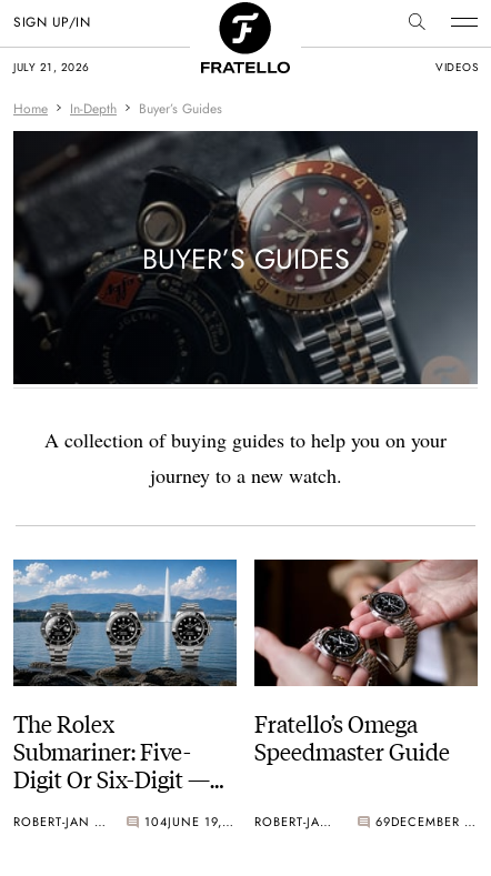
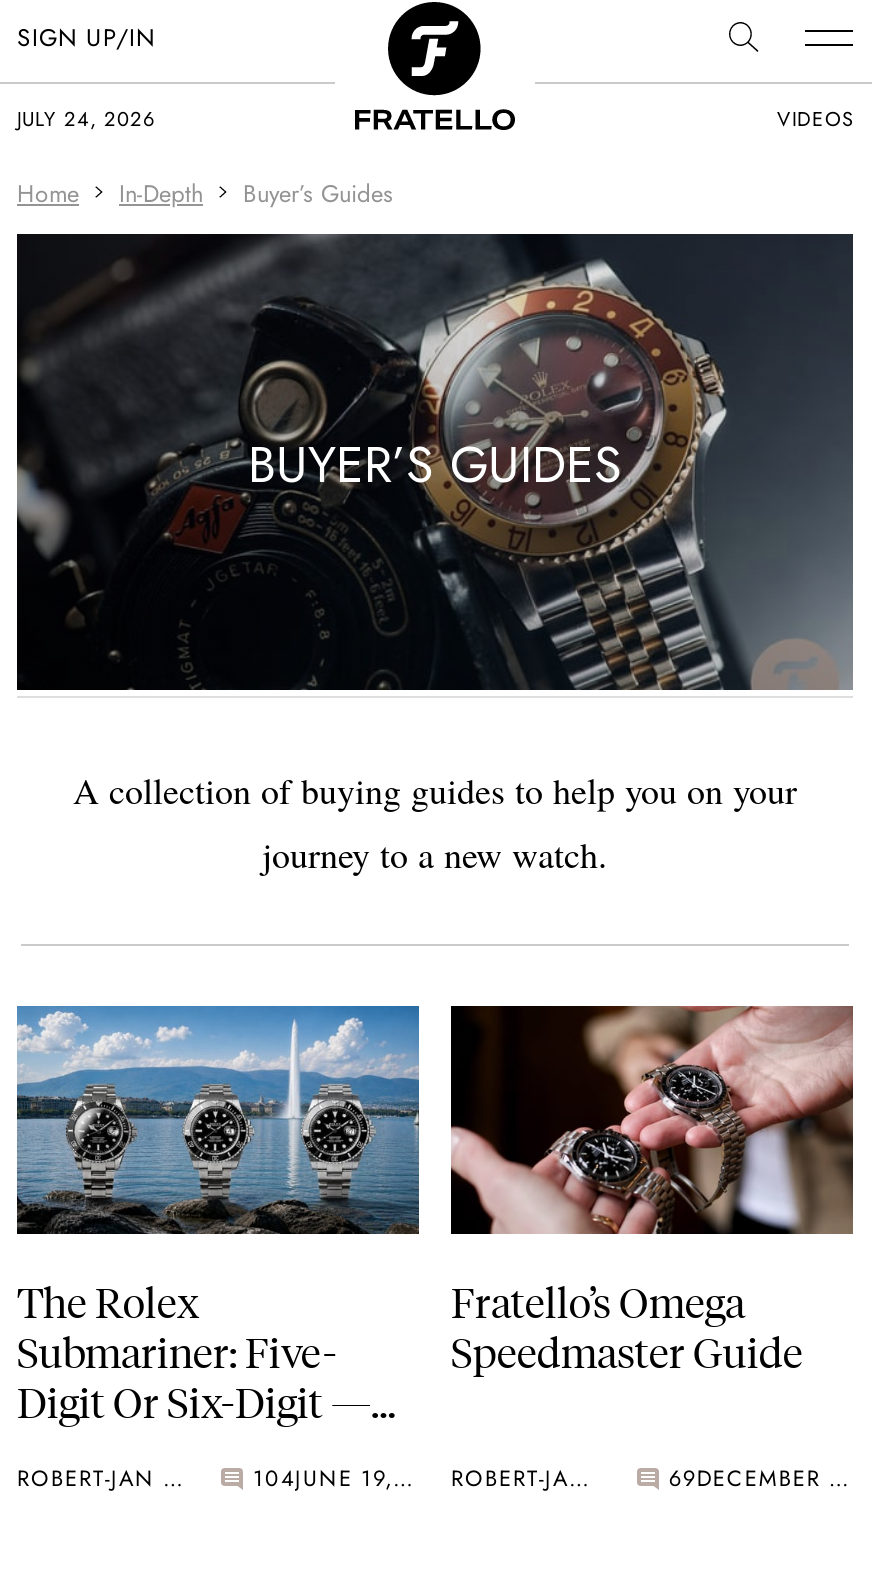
[13,59,89,75] JULY 21, 2026 -> [17,104,156,134] JULY 24, 2026

